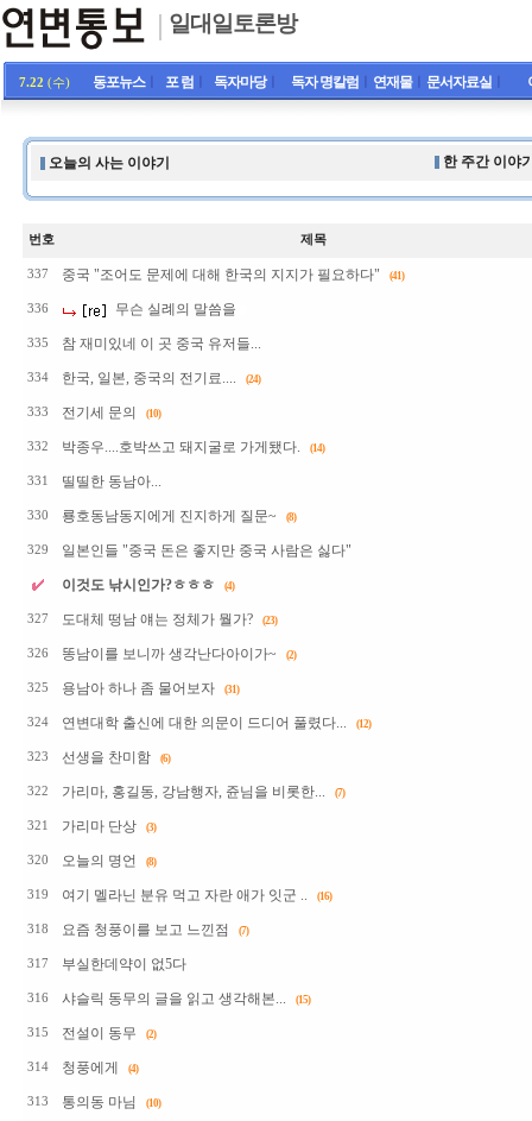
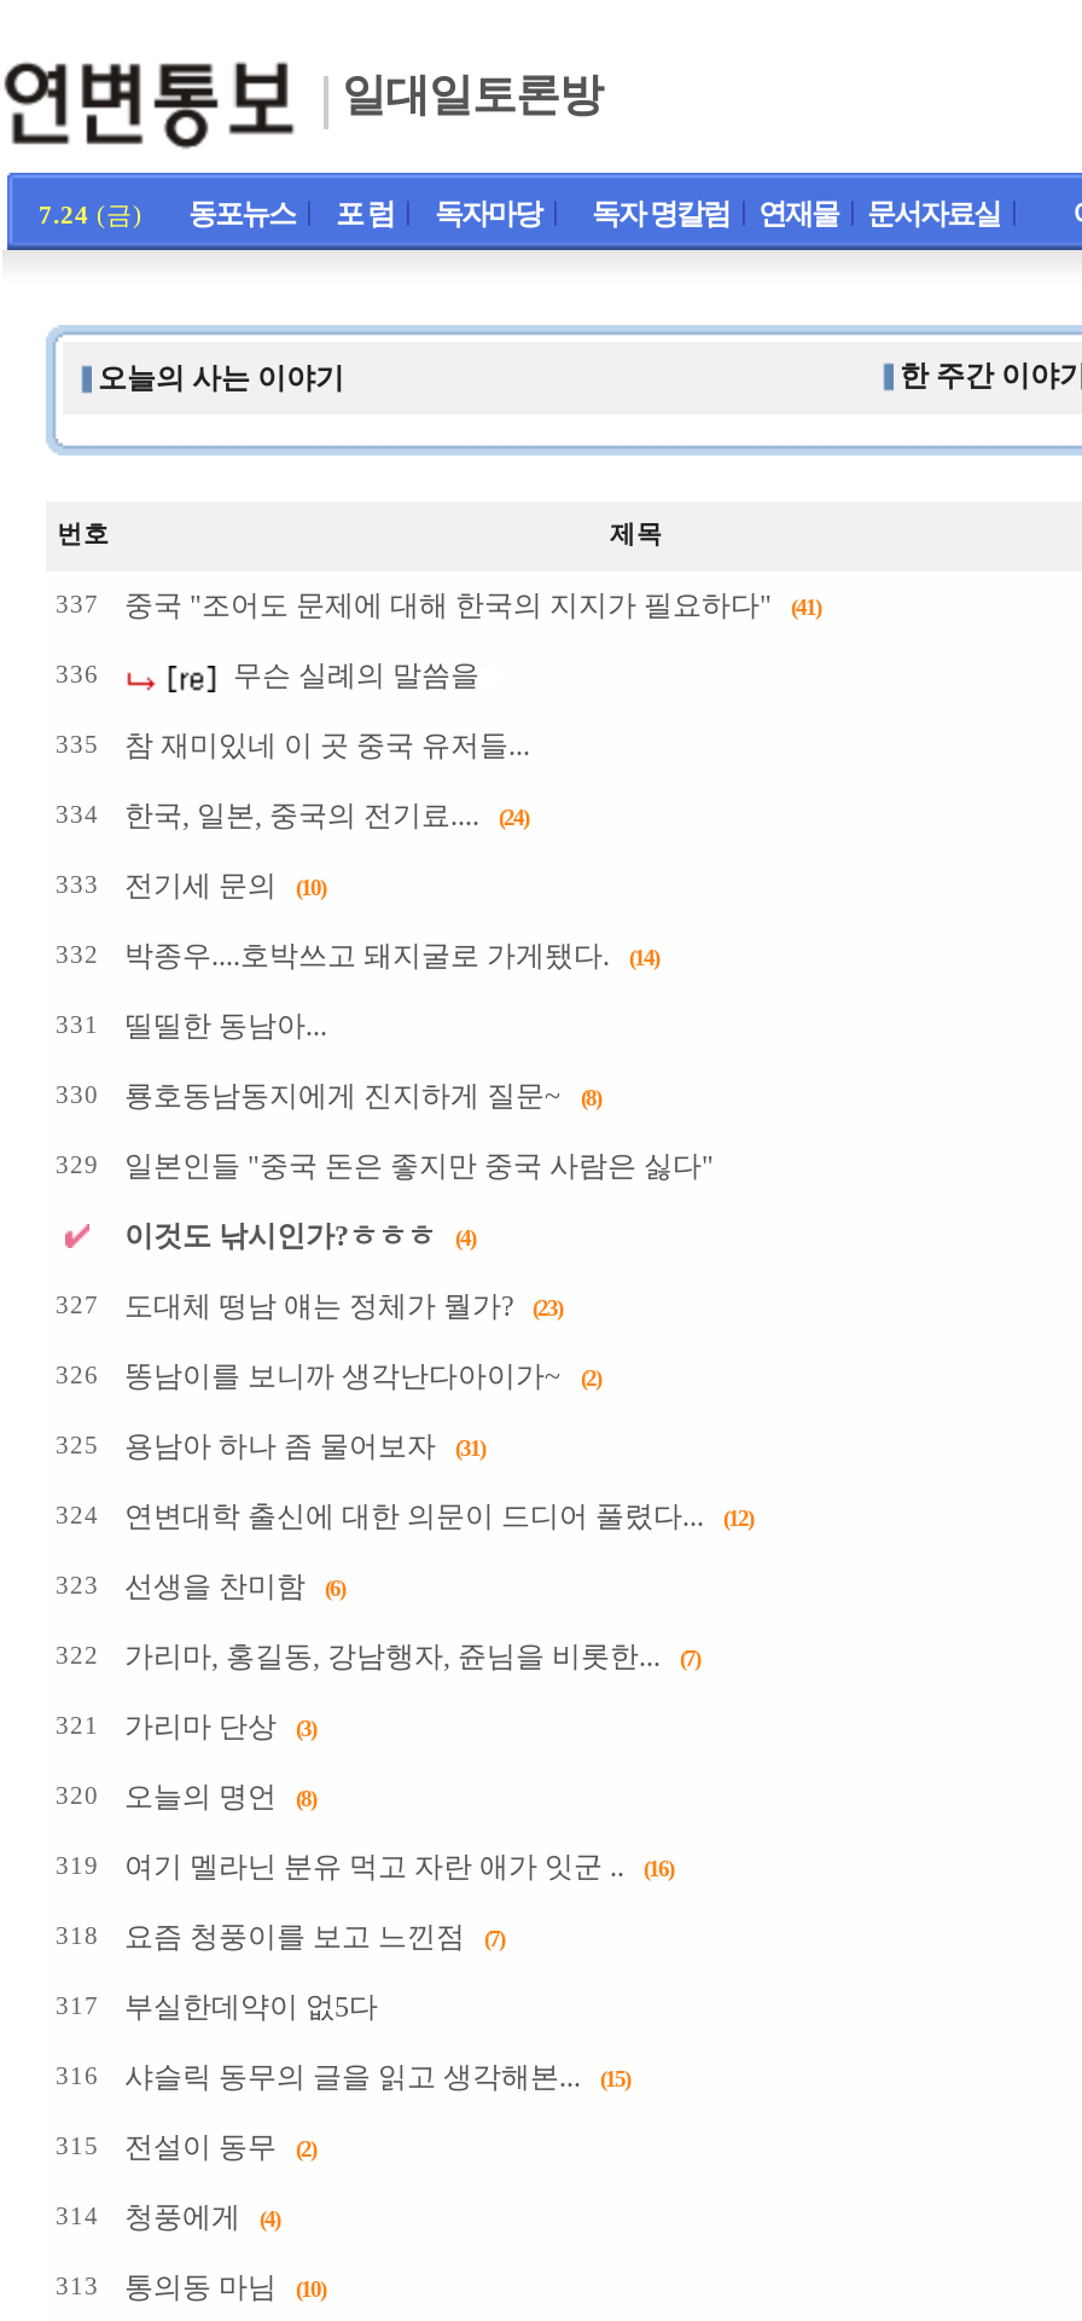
[19,76,70,89] 7.22 (수) -> [39,202,142,228] 7.24 (금)

